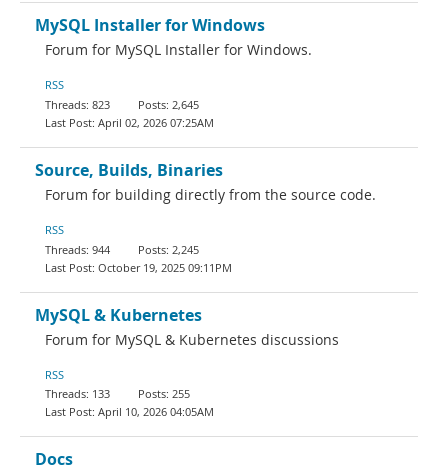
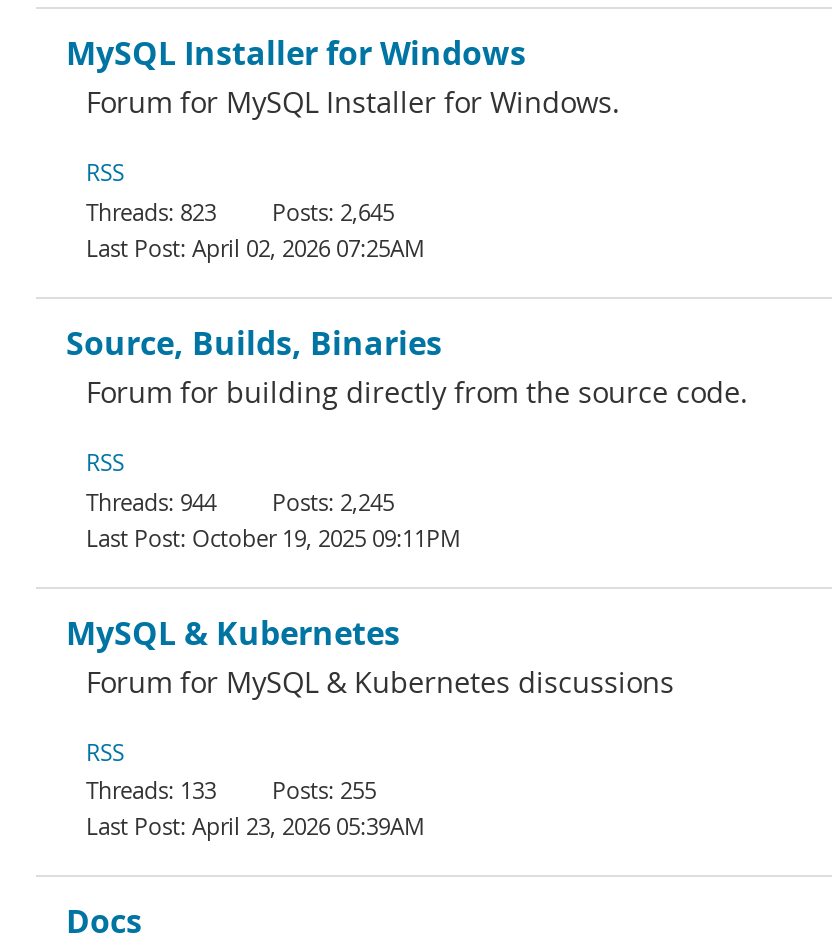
[98,404,214,419] April 10, 2026 04:05AM -> [192,812,424,842] April 23, 2026 05:39AM

